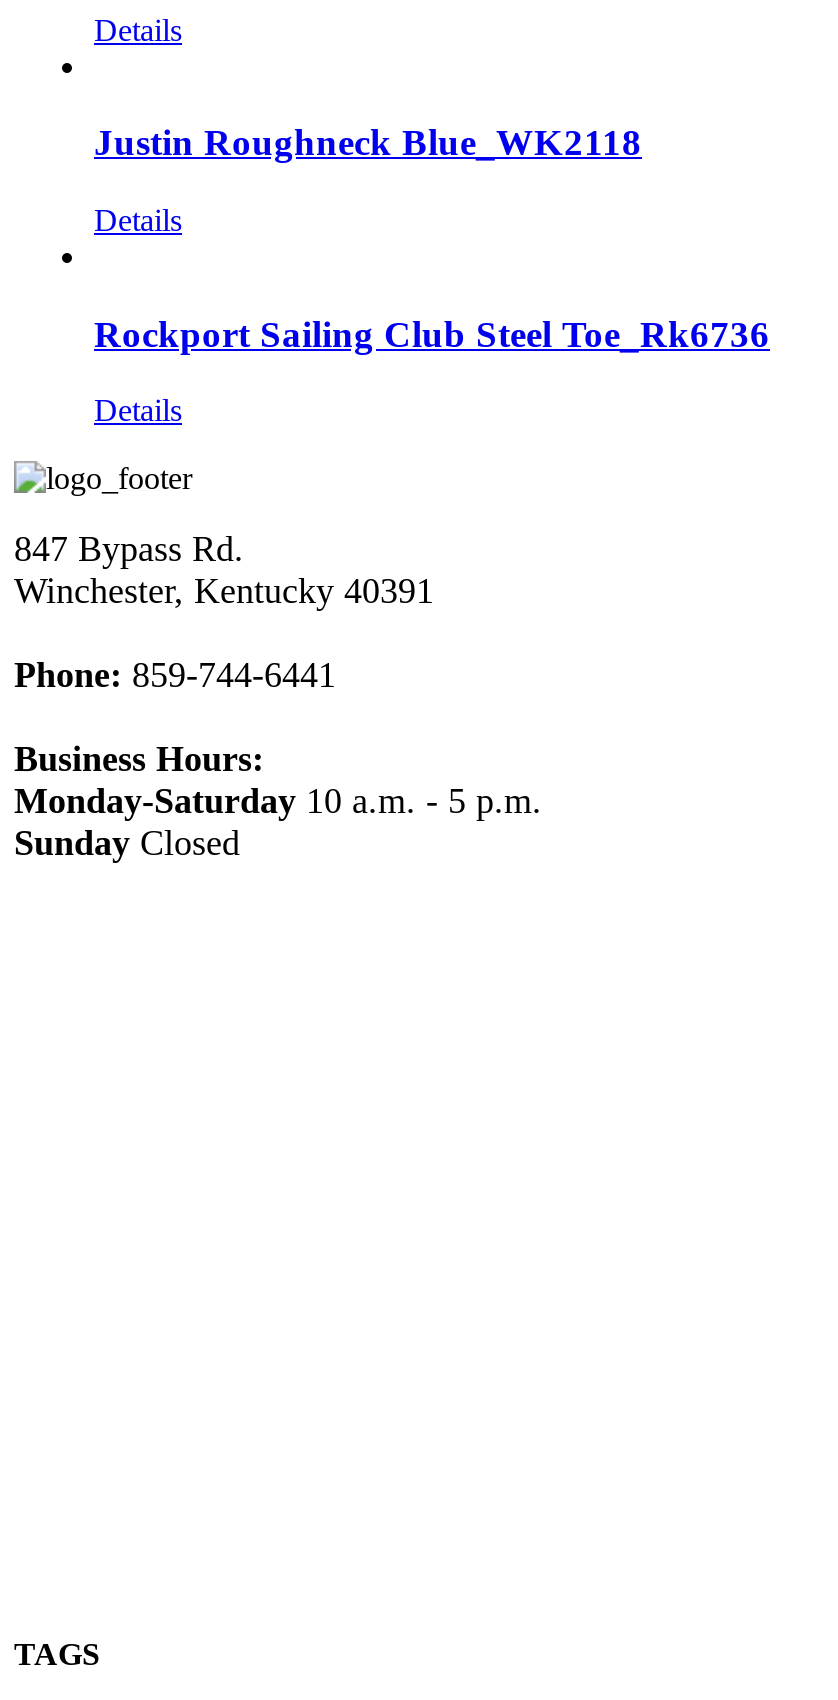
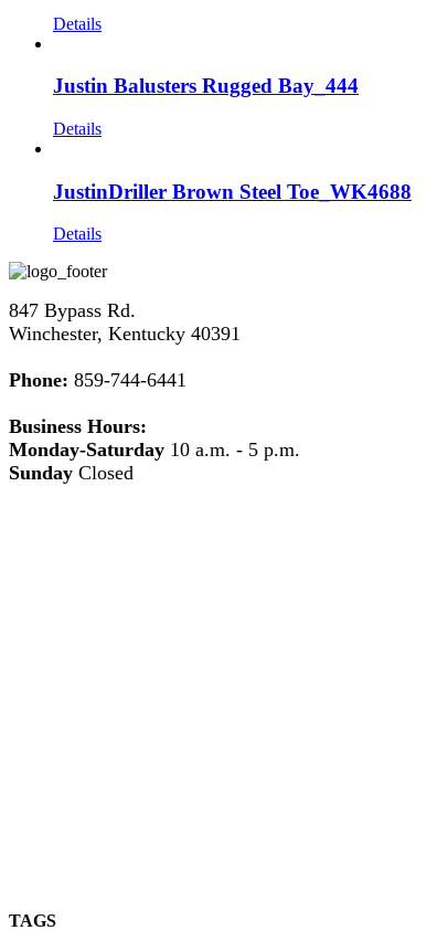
[94,121,642,163] Justin Roughneck Blue_WK2118 -> [53,74,359,97] Justin Balusters Rugged Bay_444
[94,312,770,354] Rockport Sailing Club Steel Toe_Rk6736 -> [53,180,412,203] JustinDriller Brown Steel Toe_WK4688

